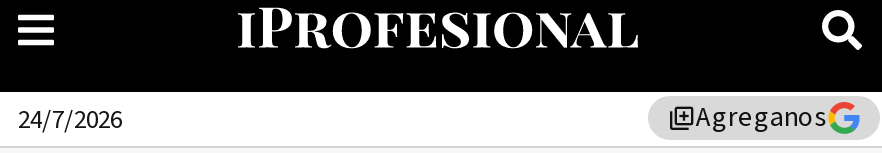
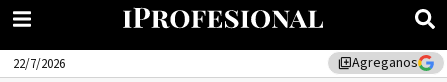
[18,104,122,138] 24/7/2026 -> [13,56,65,73] 22/7/2026

